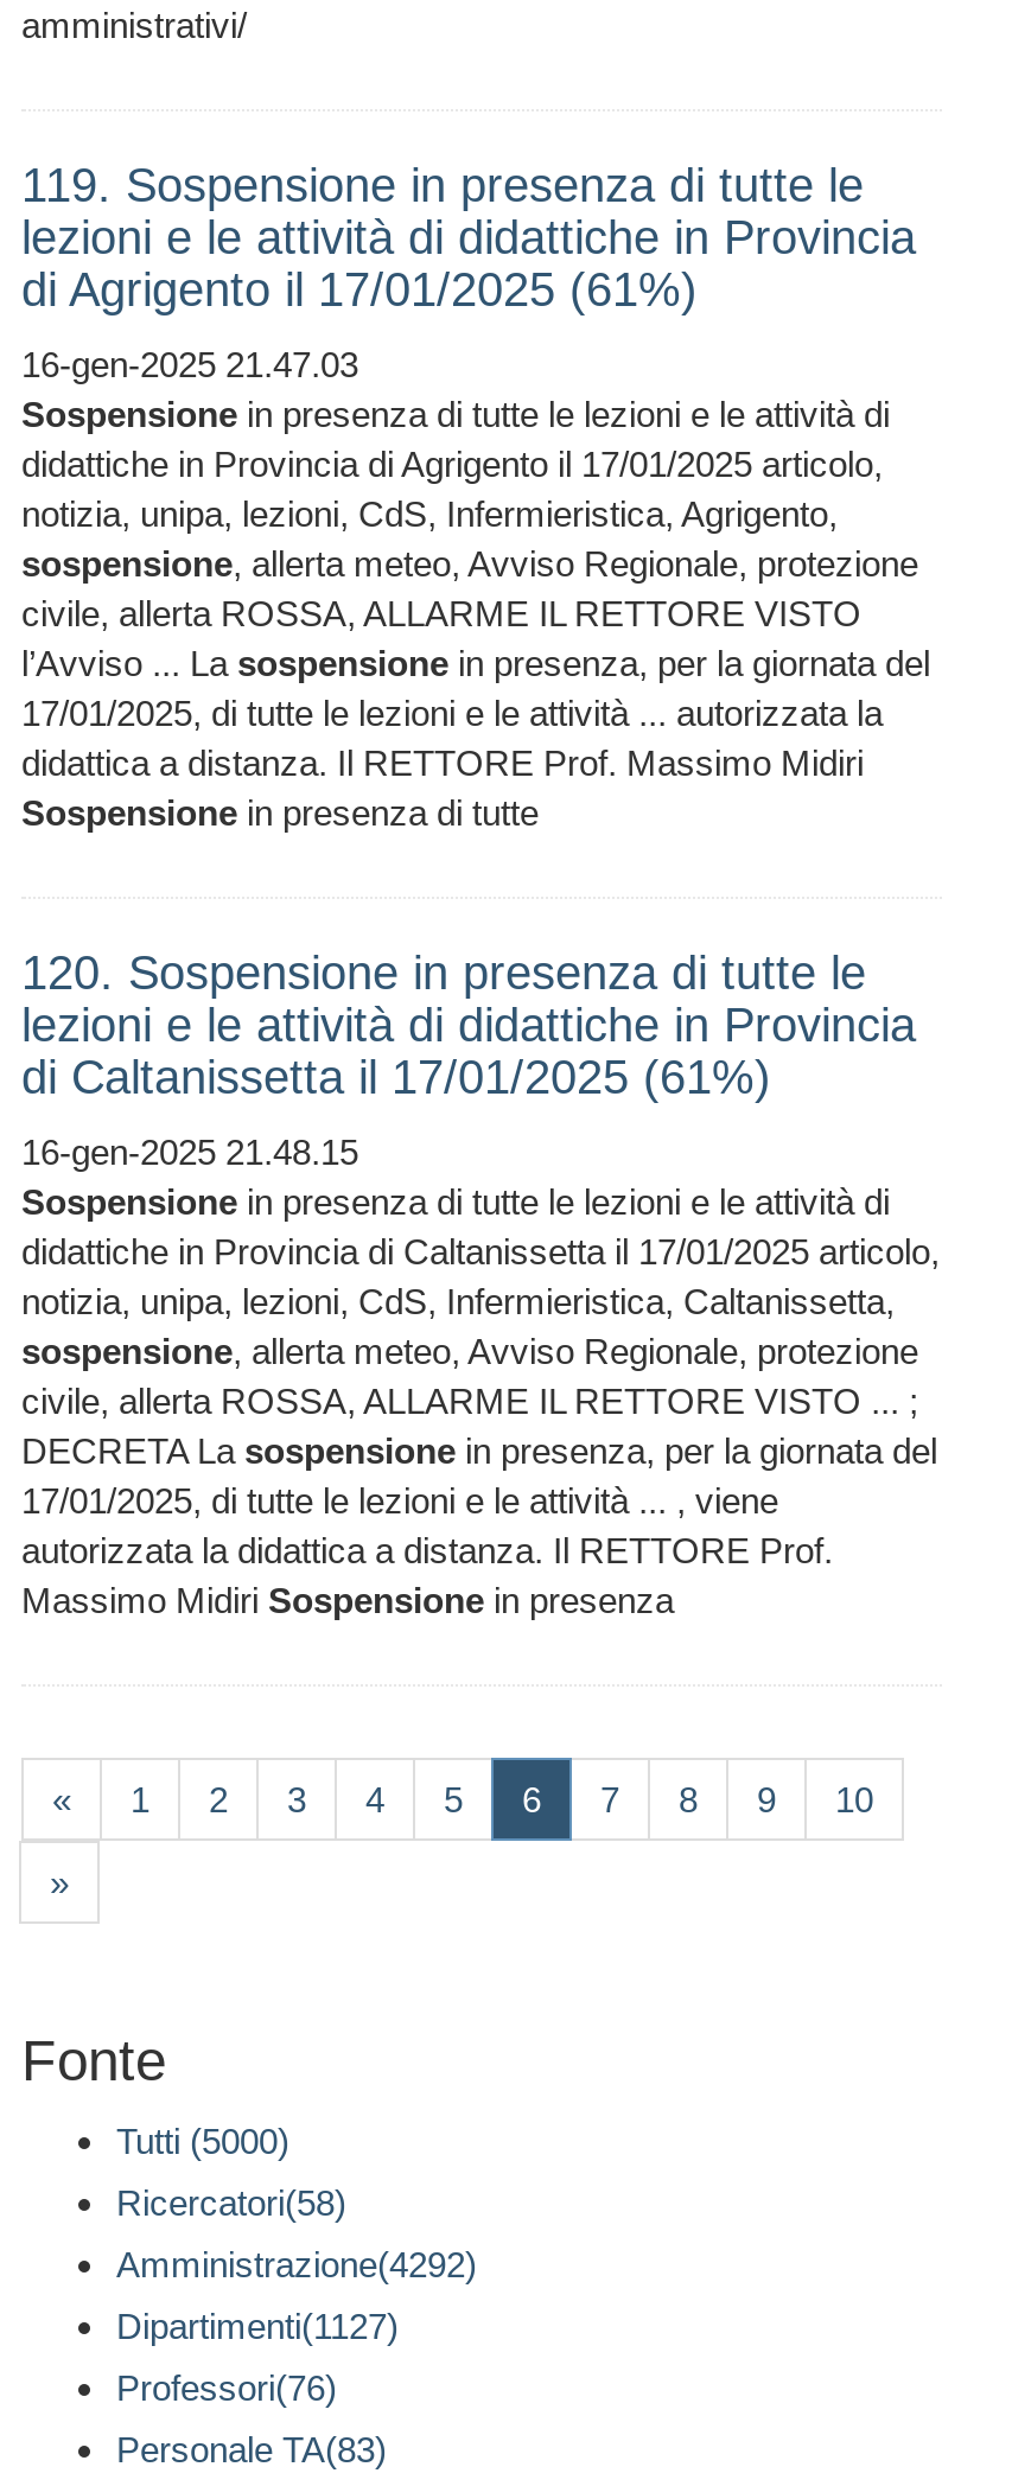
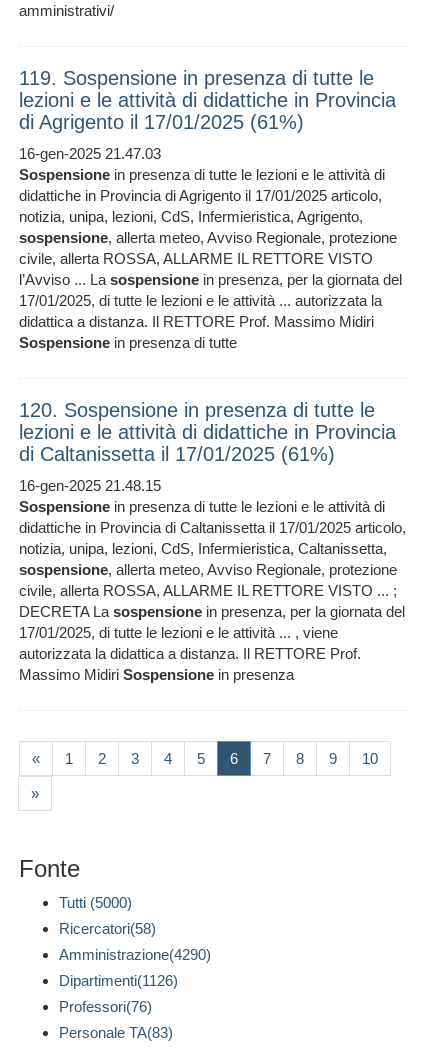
[116,2245,477,2285] Amministrazione(4292) -> [59,946,211,963] Amministrazione(4290)
[116,2307,399,2347] Dipartimenti(1127) -> [59,972,178,989] Dipartimenti(1126)

